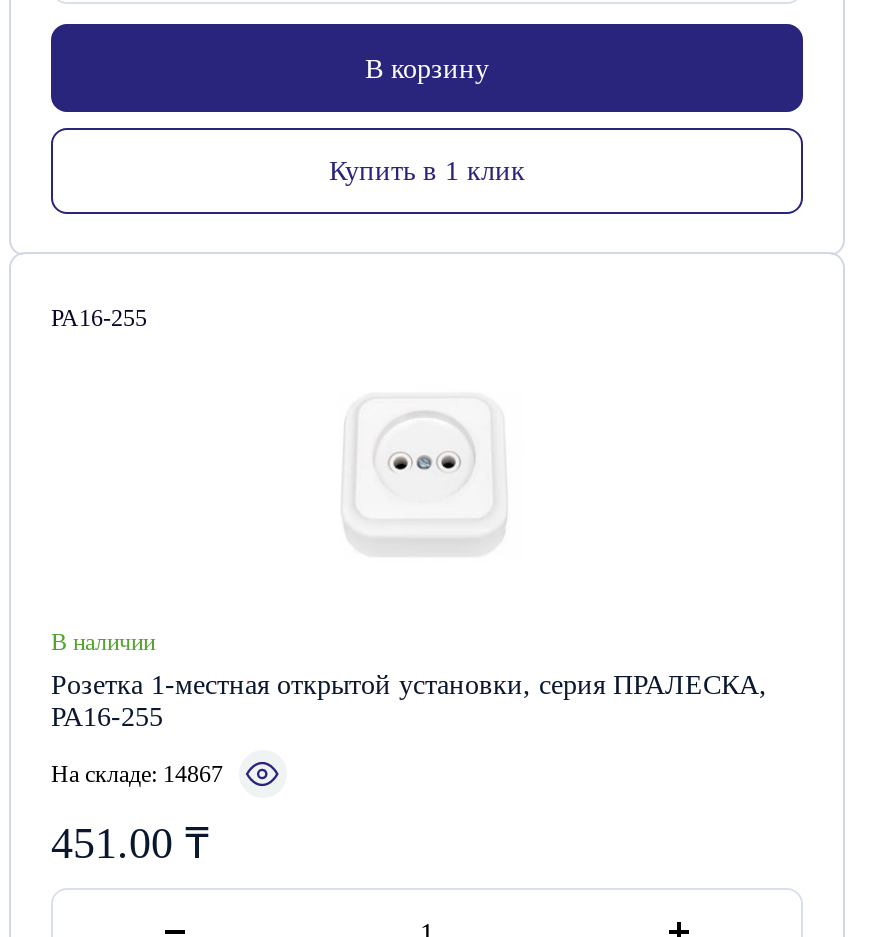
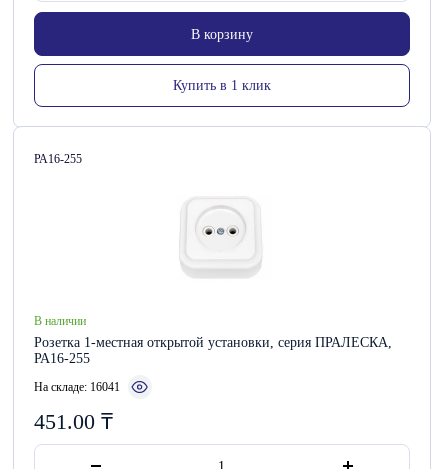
[51,760,223,788] На складе: 14867 -> [34,380,120,394] На складе: 16041

